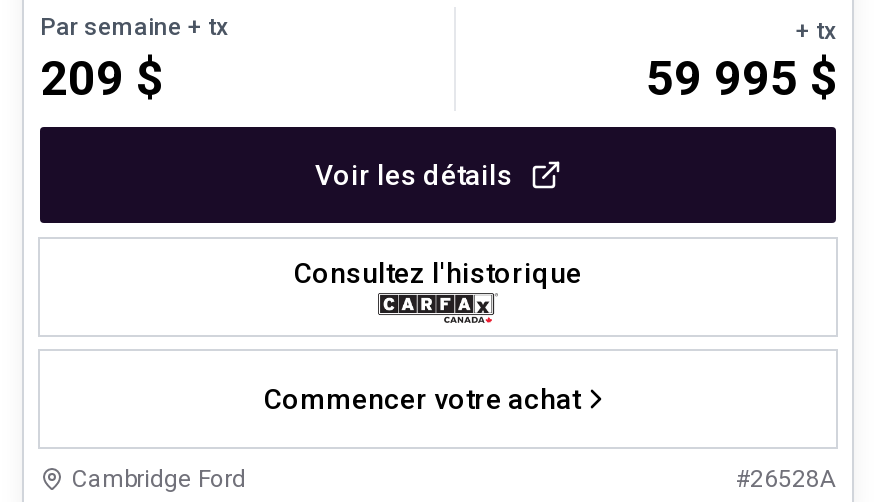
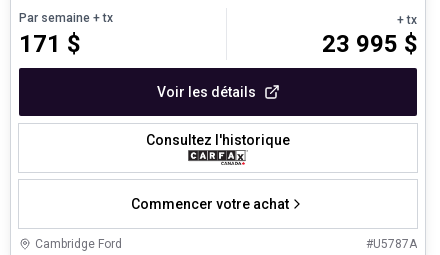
[40,52,162,108] 209 $ -> [19,30,80,58] 171 $
[646,52,836,108] 59 995 $ -> [322,30,417,58] 23 995 $
[736,466,836,494] #26528A -> [366,237,417,251] #U5787A

